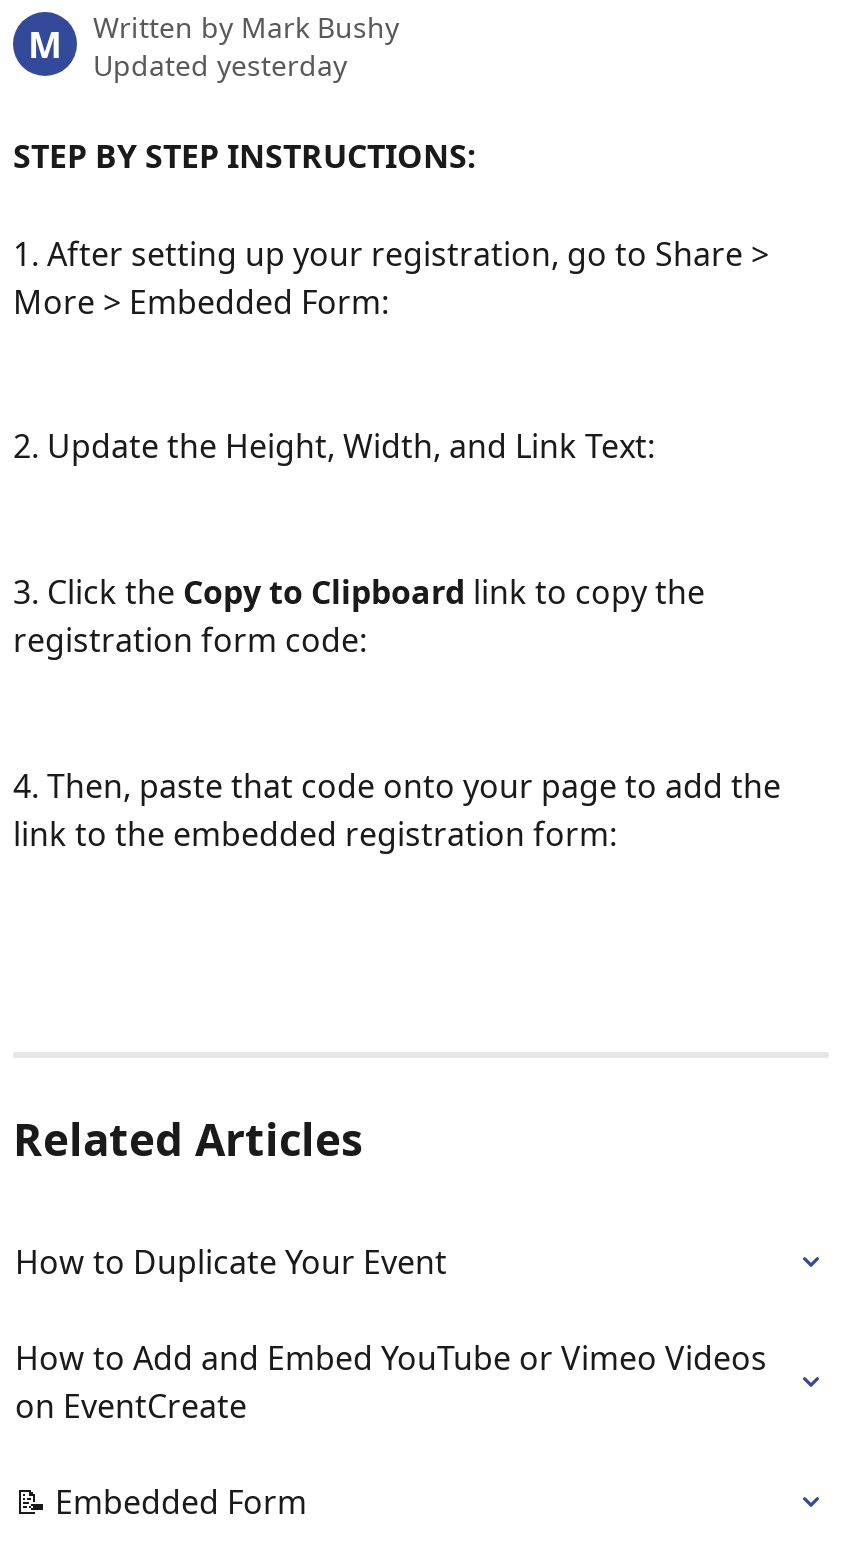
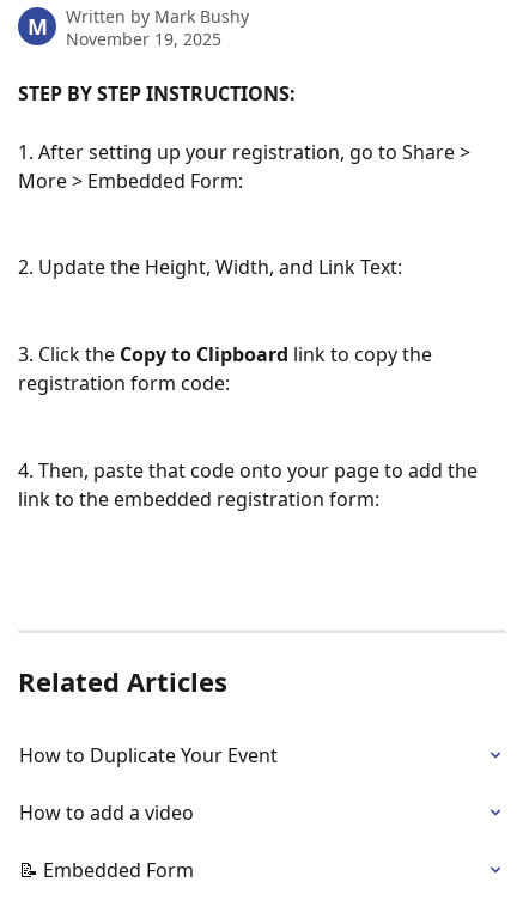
[93,46,347,84] Updated yesterday -> [66,28,221,50] November 19, 2025
[15,1336,775,1428] How to Add and Embed YouTube or Vimeo Videos | on EventCreate -> [19,799,194,826] How to add a video

